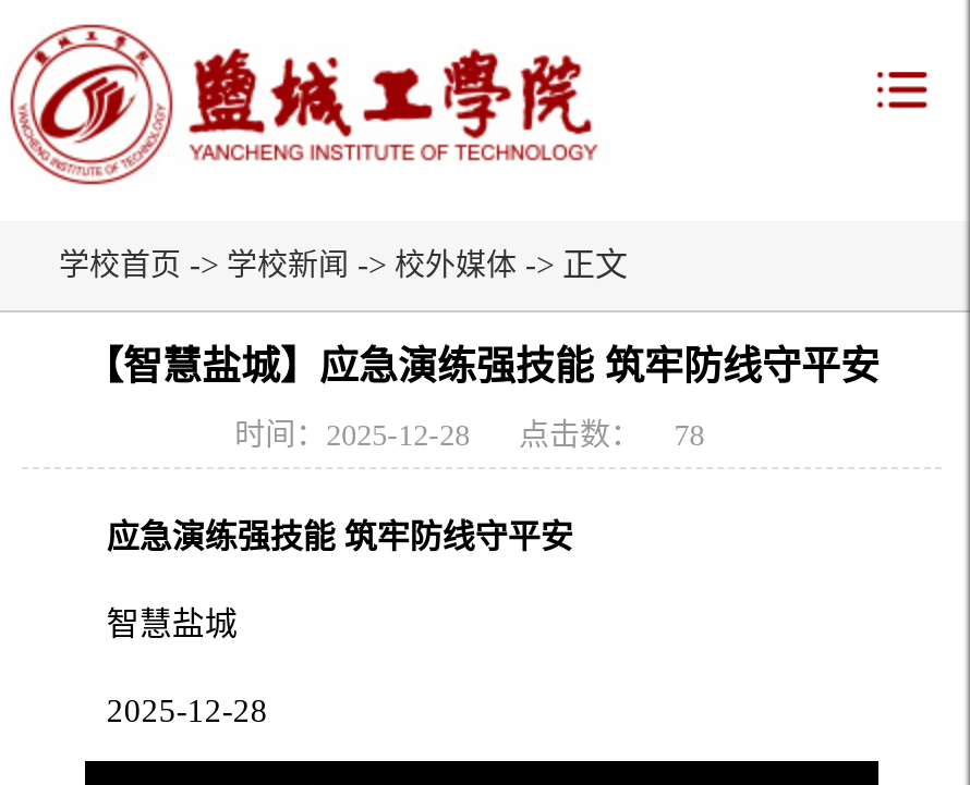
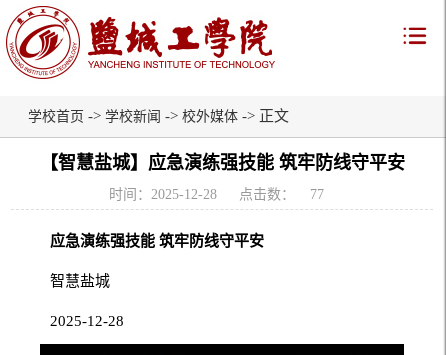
[235,419,705,452] 时间：2025-12-28 点击数： 78 -> [109,187,324,202] 时间：2025-12-28 点击数： 77

